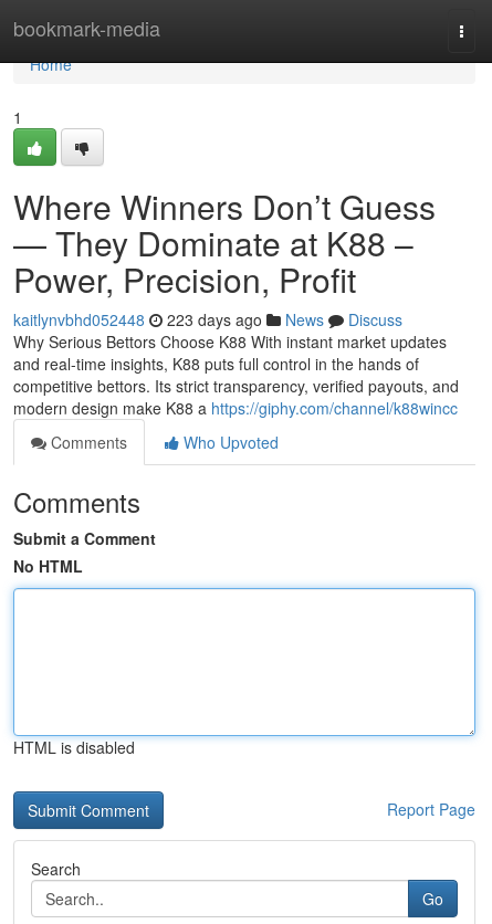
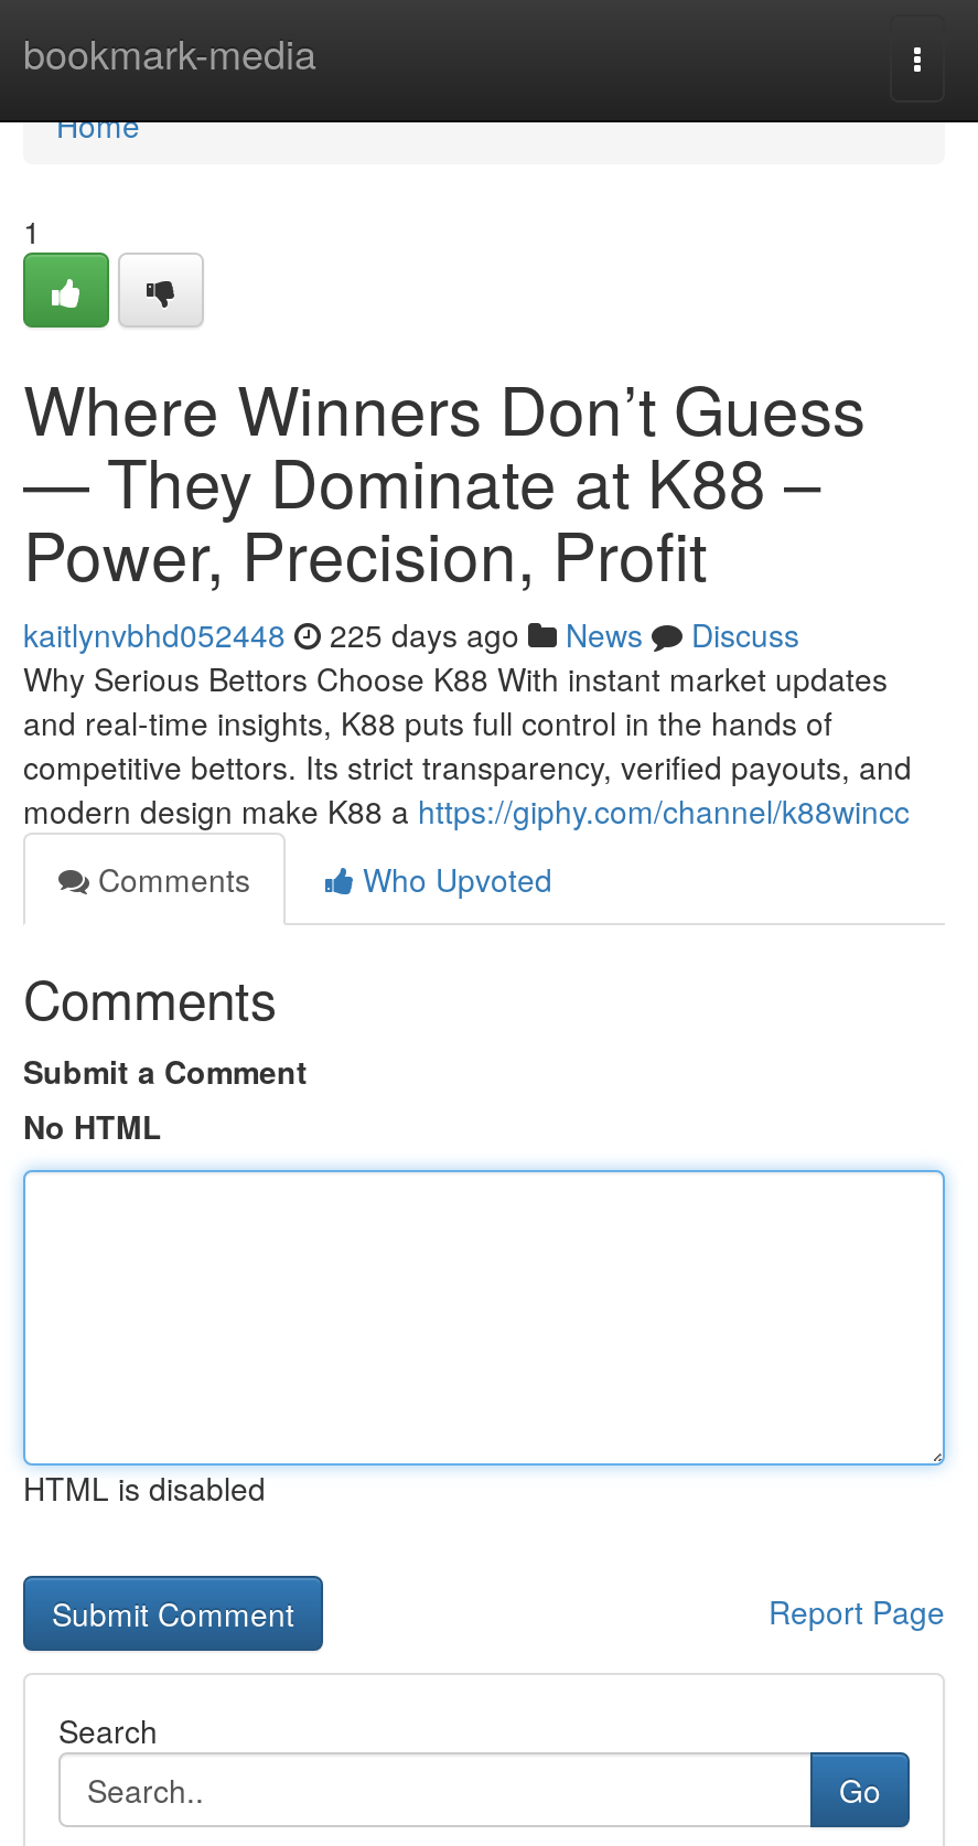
[13,308,402,330] kaitlynvbhd052448 223 days ago News Discuss -> [23,612,799,656] kaitlynvbhd052448 225 days ago News Discuss

